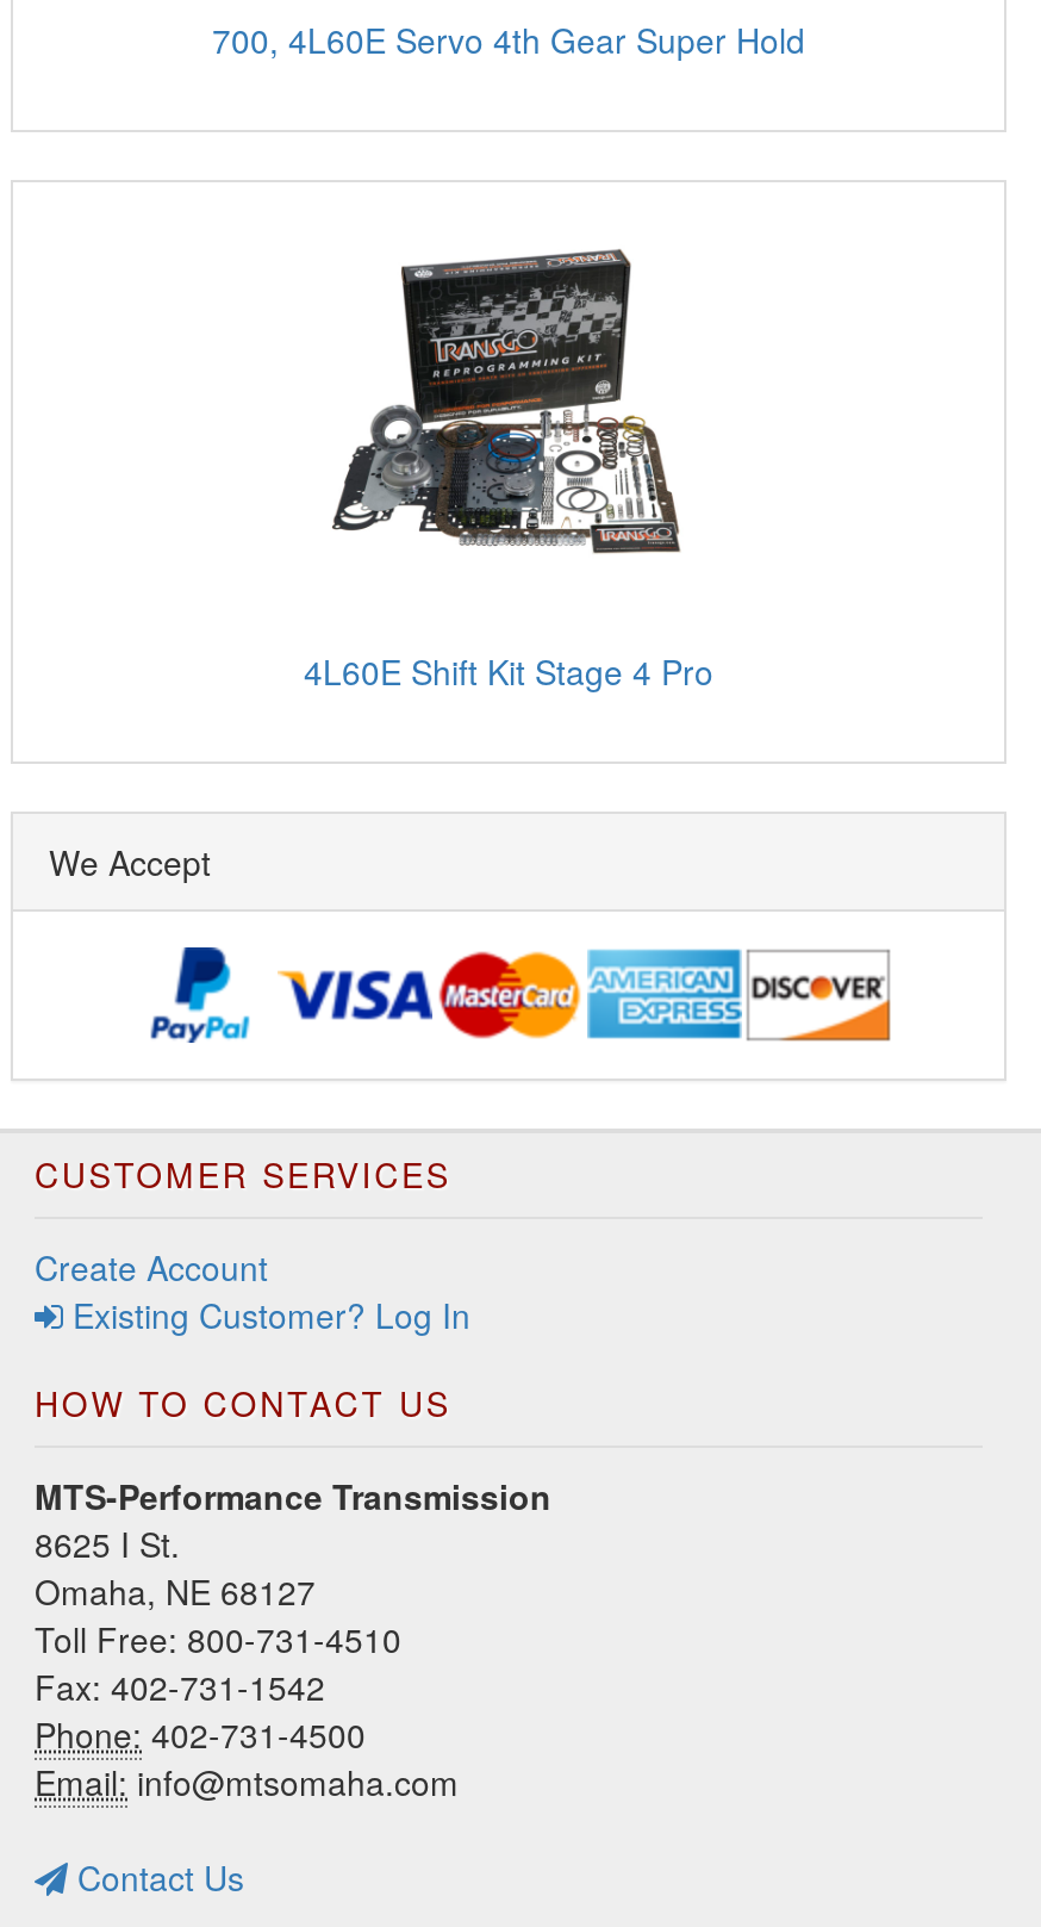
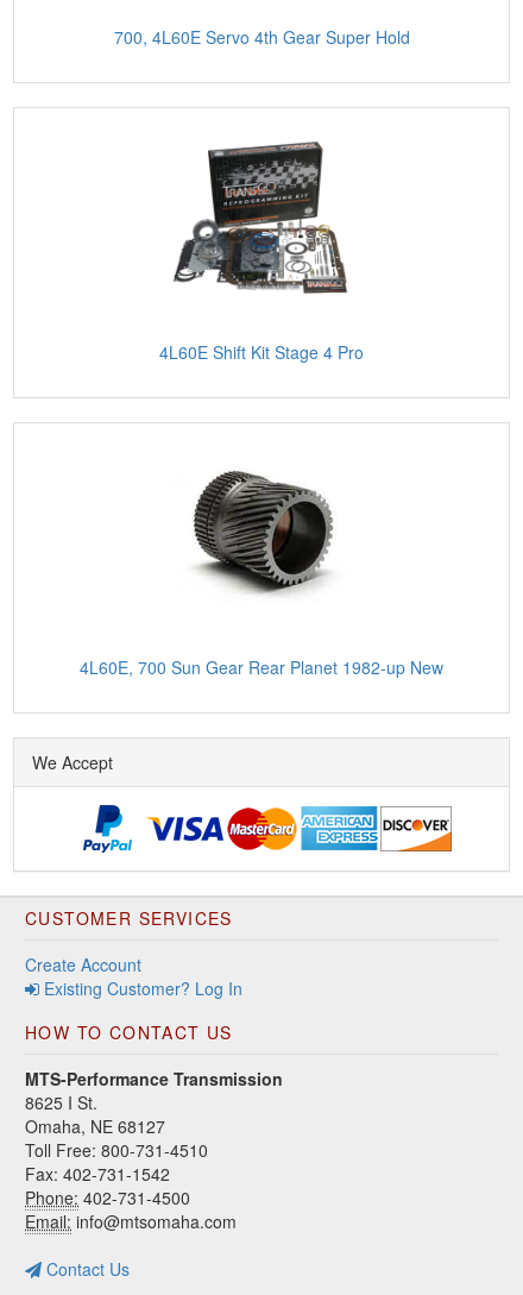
none -> [80,655,443,679] 4L60E, 700 Sun Gear Rear Planet 1982-up New
none -> [193,470,334,593] [image]

